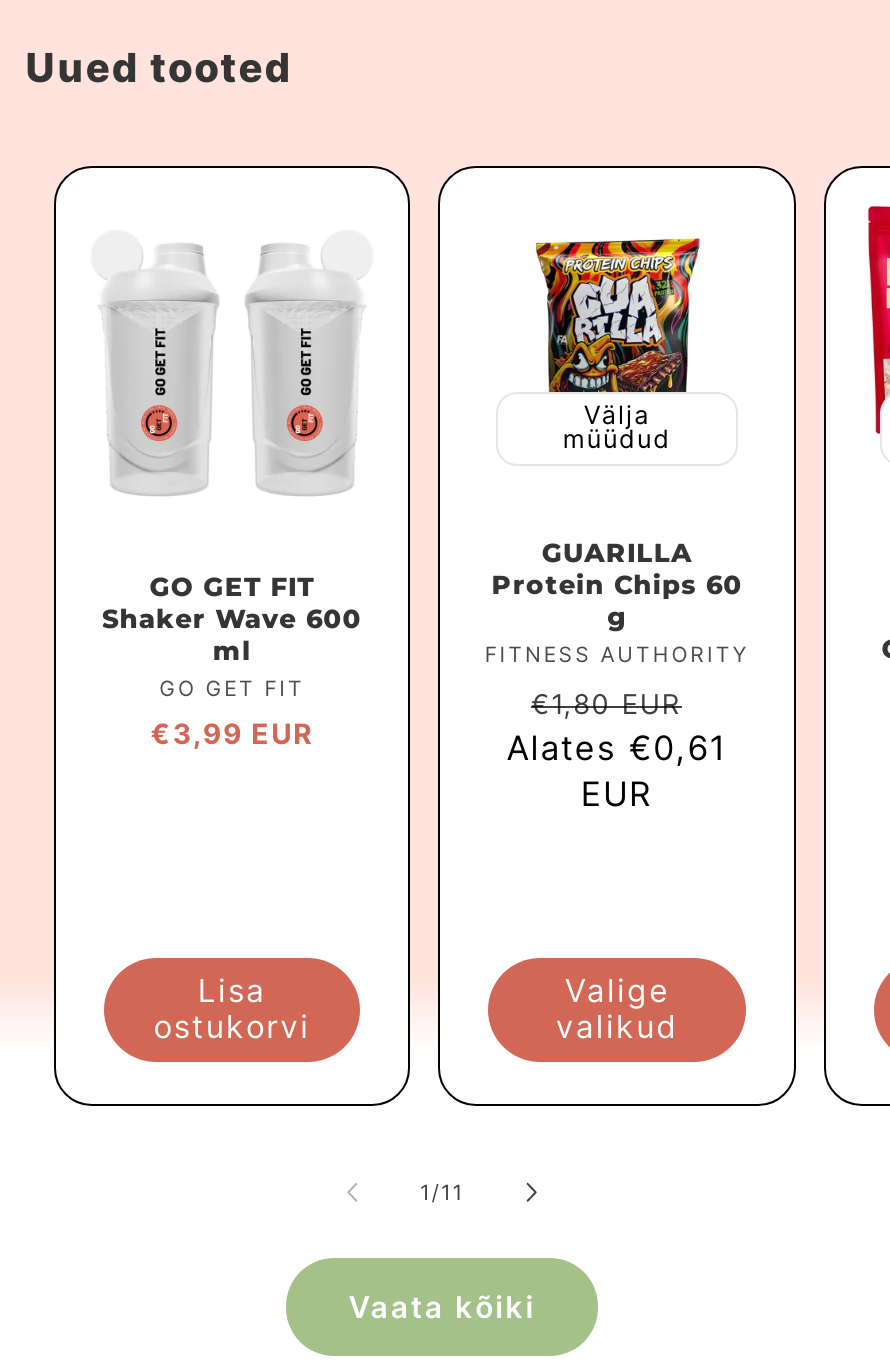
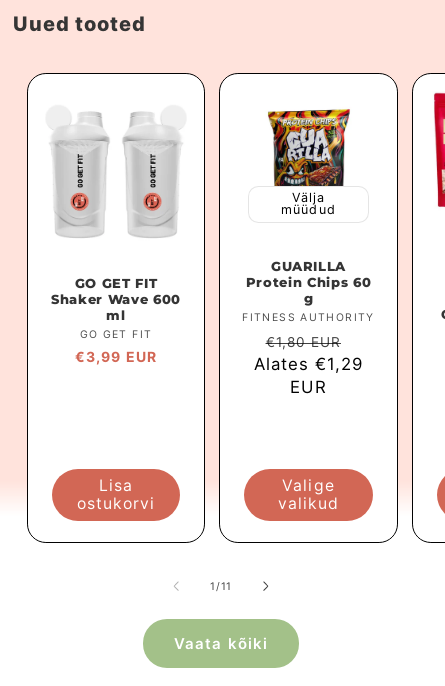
[506,729,728,769] Alates €0,61 -> [254,354,363,374] Alates €1,29

